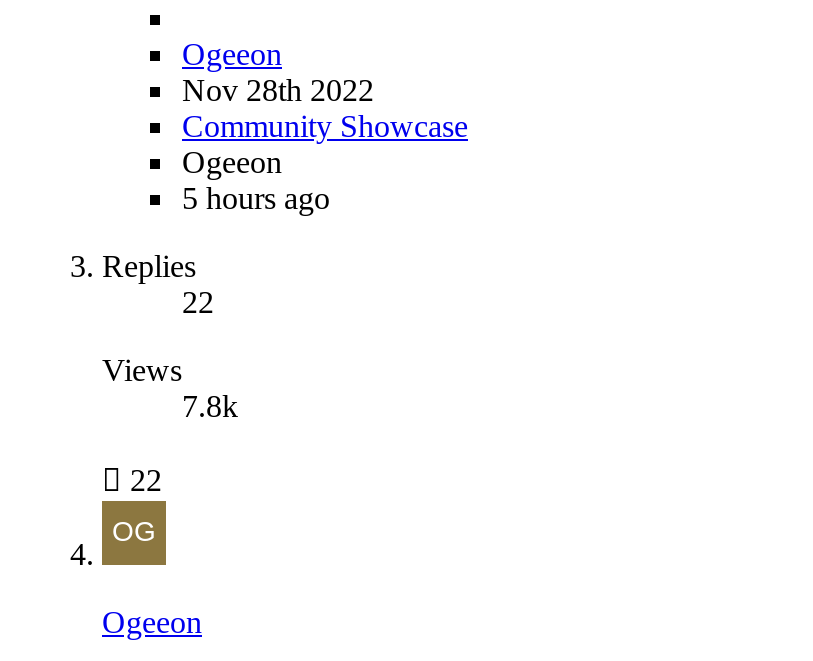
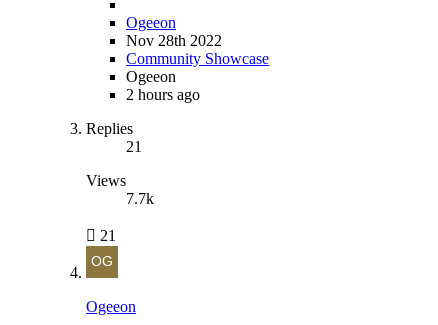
[182,180,330,214] 5 hours ago -> [126,85,200,102] 2 hours ago
[182,284,214,318] 22 -> [126,137,142,154] 21
[182,388,238,422] 7.8k -> [126,189,154,206] 7.7k
[122,462,162,496] 22 -> [96,226,116,243] 21

